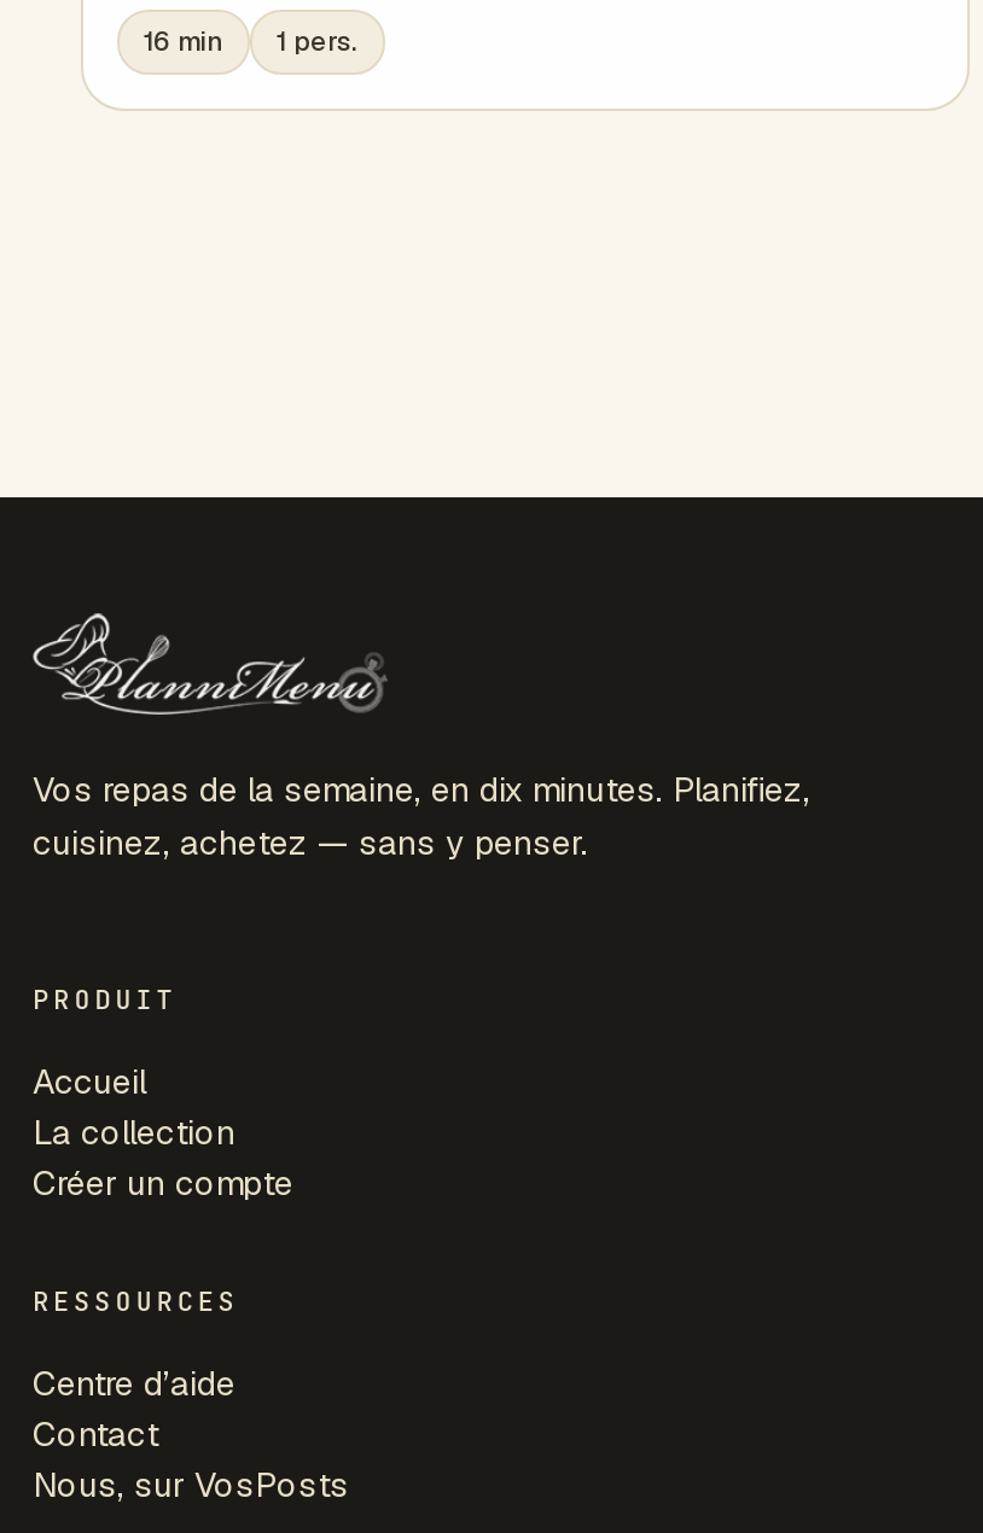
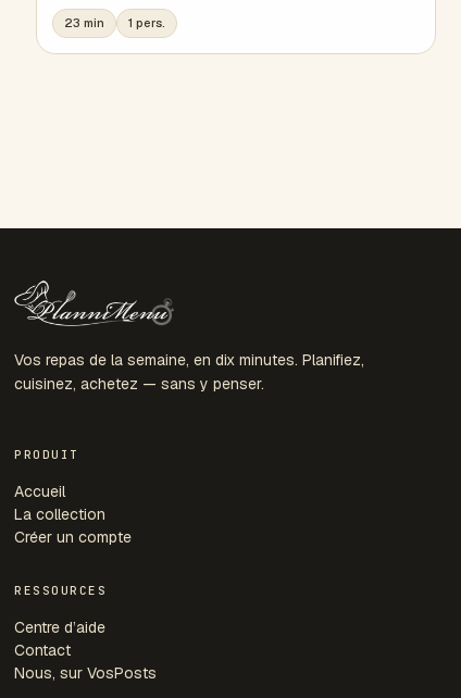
[144,25,359,58] 16 min 1 pers. -> [64,15,165,30] 23 min 1 pers.

